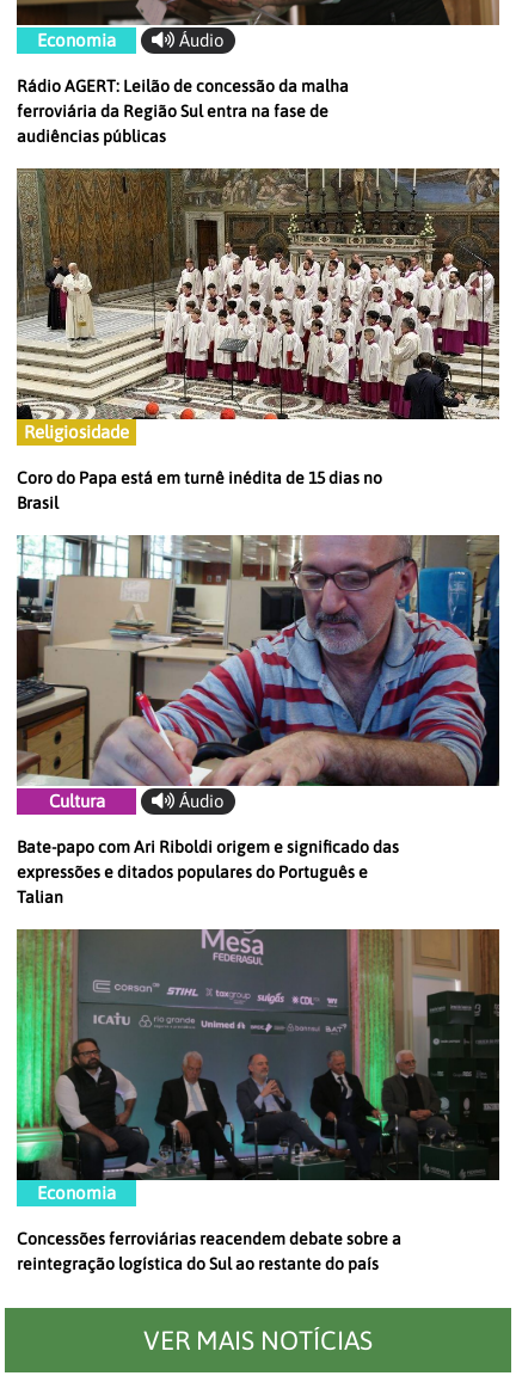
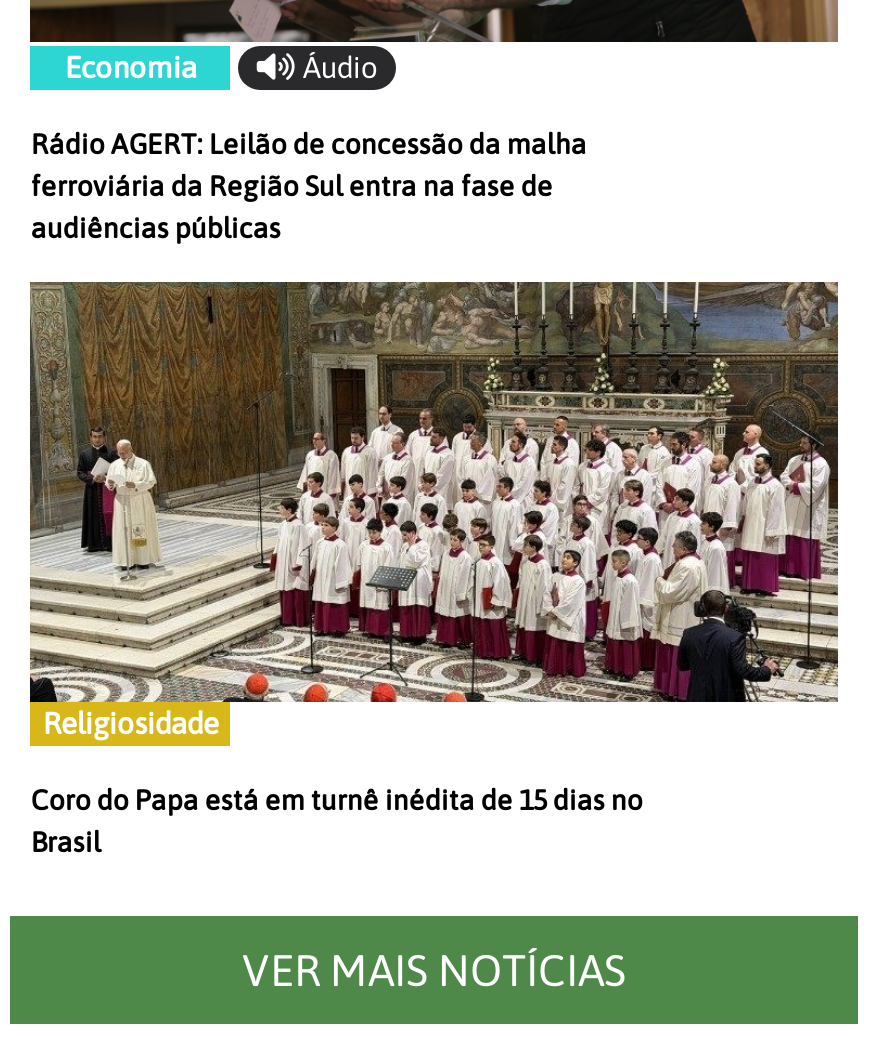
[16,534,500,907] [image] | Cultura | Áudio | Bate-papo com Ari Riboldi origem e significado das | expressões e ditados populares do Português e | Talian -> none
[16,929,500,1273] [image] | Economia | Concessões ferroviárias reacendem debate sobre a | reintegração logística do Sul ao restante do país -> none

